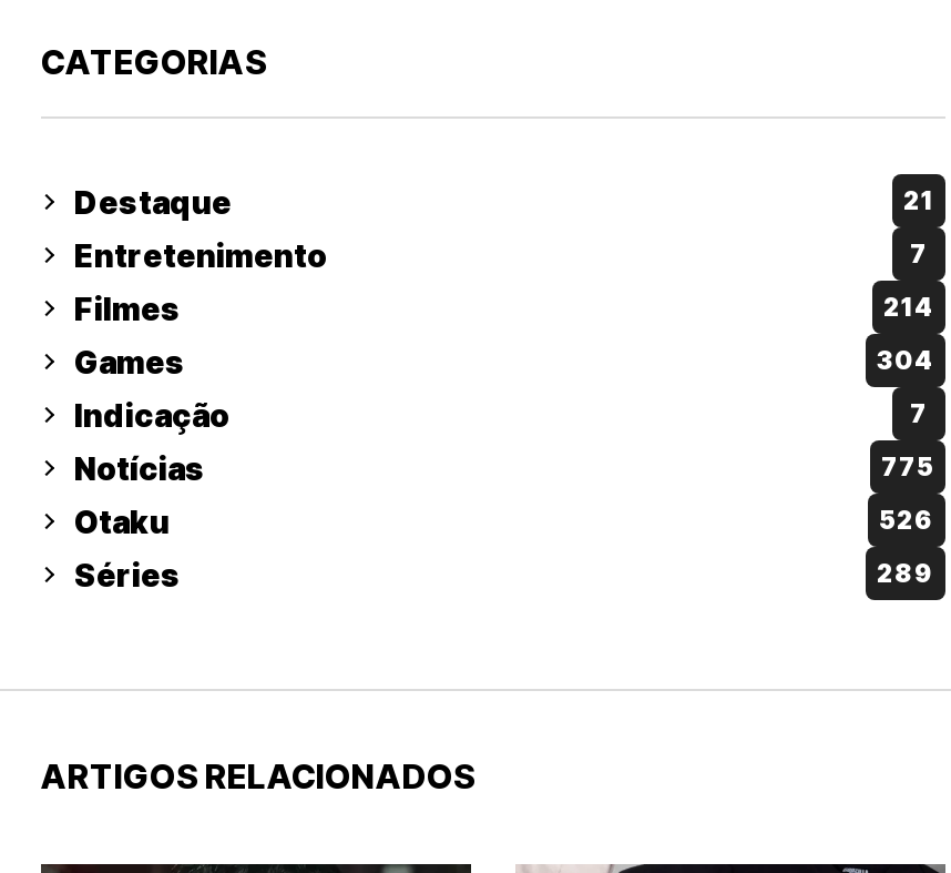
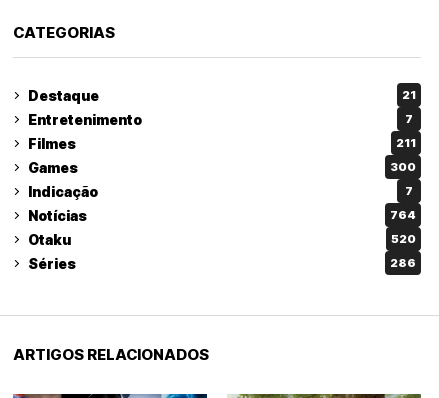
[883,292,934,323] 214 -> [396,136,416,150] 211
[877,345,934,376] 304 -> [390,160,416,174] 300
[881,451,934,483] 775 -> [390,208,416,222] 764
[879,505,934,536] 526 -> [391,232,416,246] 520
[877,558,934,589] 289 -> [390,256,416,270] 286

